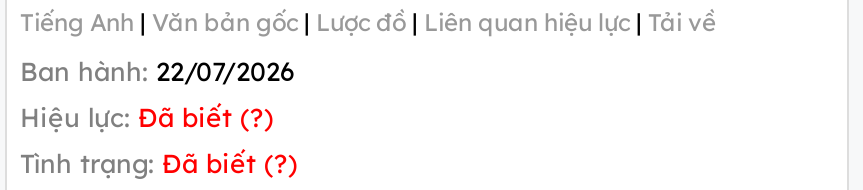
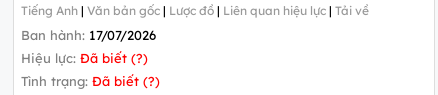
[20,54,294,86] Ban hành: 22/07/2026 -> [20,27,155,43] Ban hành: 17/07/2026

